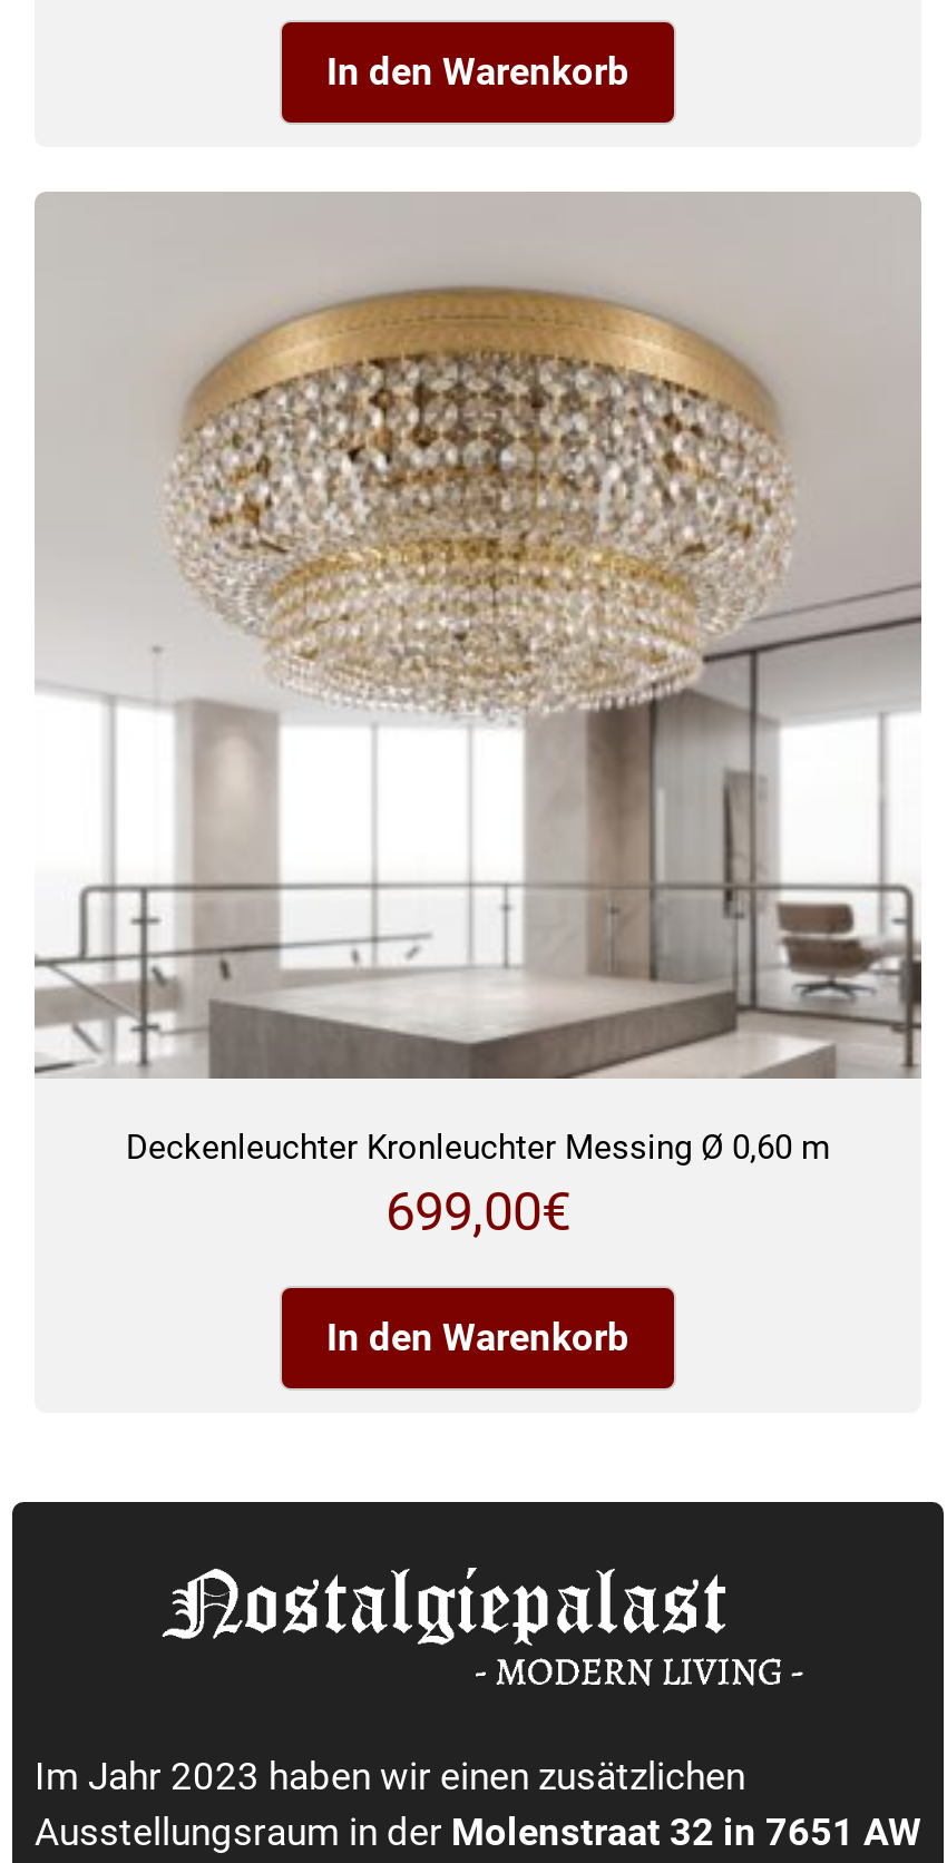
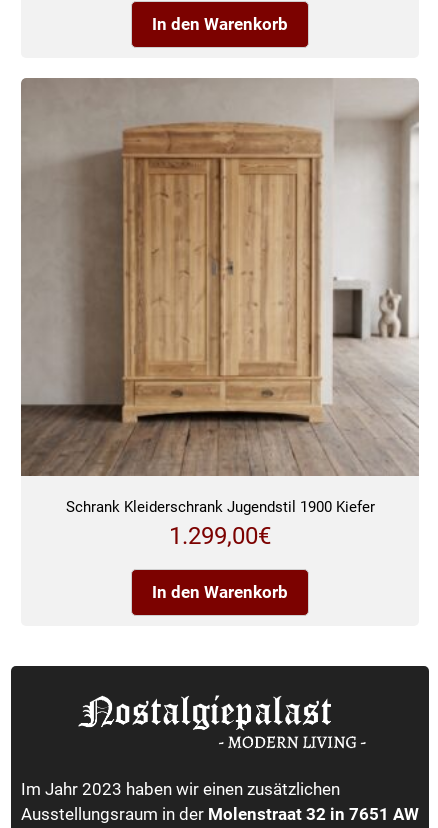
[35,194,924,1243] [image] | Deckenleuchter Kronleuchter Messing Ø 0,60 m | 699,00€ -> [20,78,419,550] [image] | Schrank Kleiderschrank Jugendstil 1900 Kiefer | 1.299,00€

